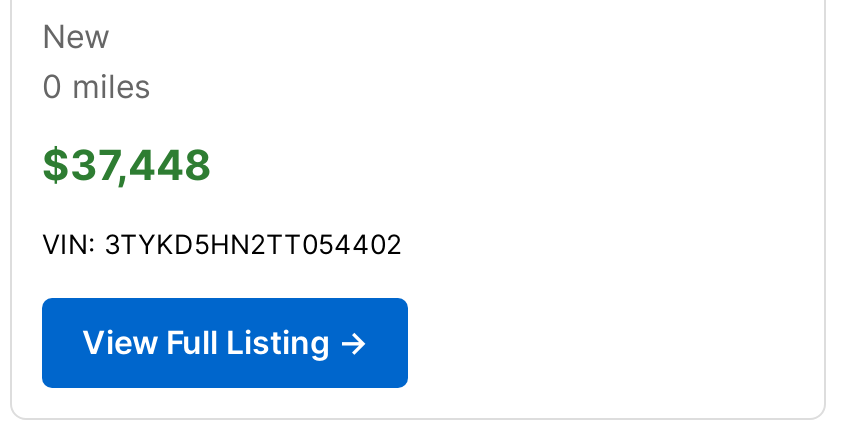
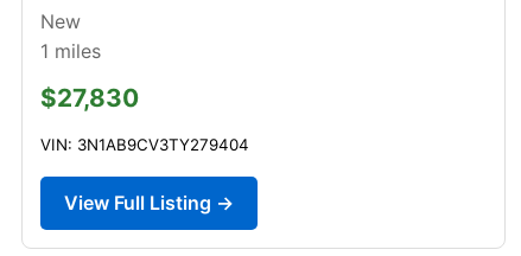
[42,66,150,106] 0 miles -> [40,39,101,63] 1 miles
[42,140,212,190] $37,448 -> [40,83,139,112] $27,830
[42,228,402,260] VIN: 3TYKD5HN2TT054402 -> [40,135,249,154] VIN: 3N1AB9CV3TY279404

